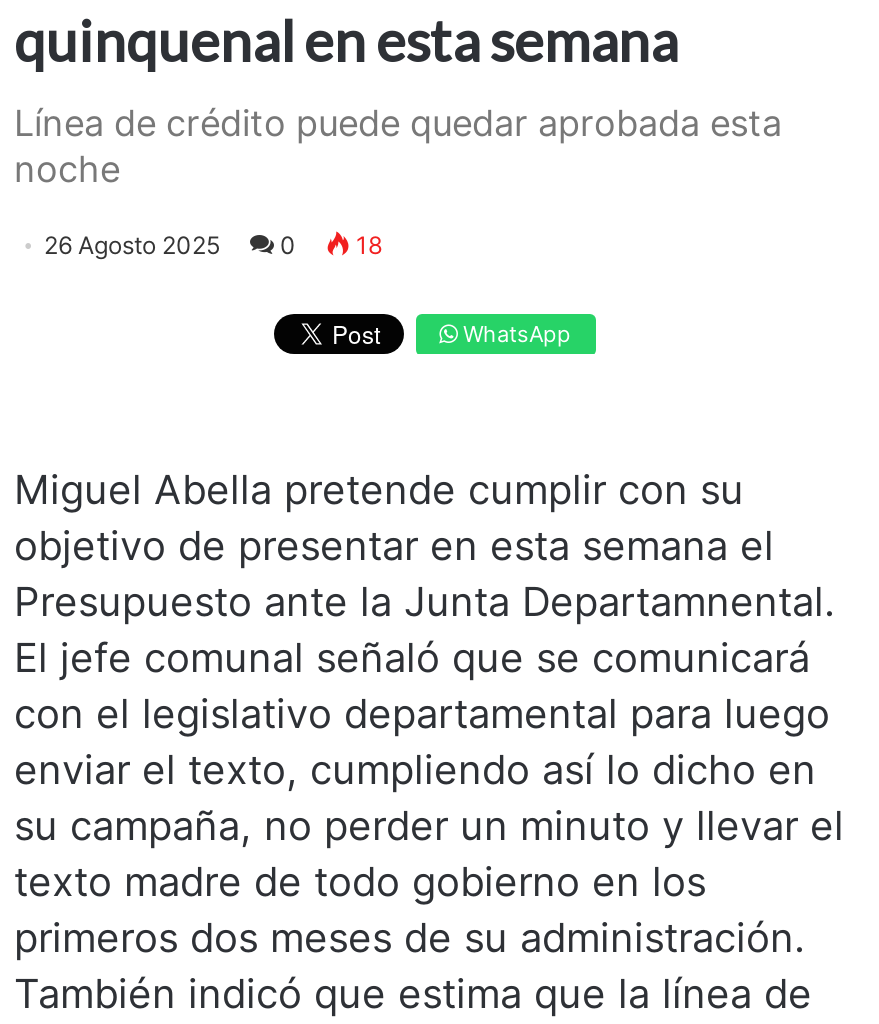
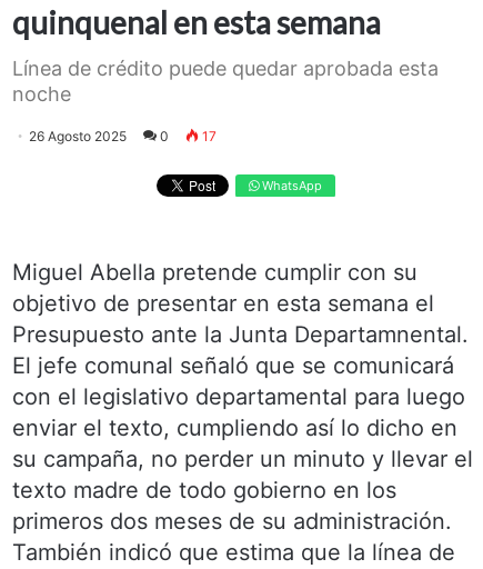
[280,229,382,259] 0 18 -> [160,127,217,144] 0 17

